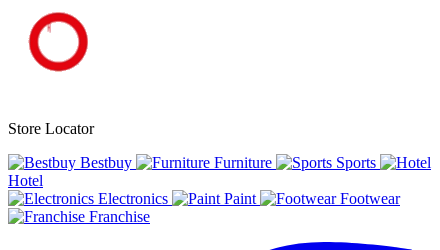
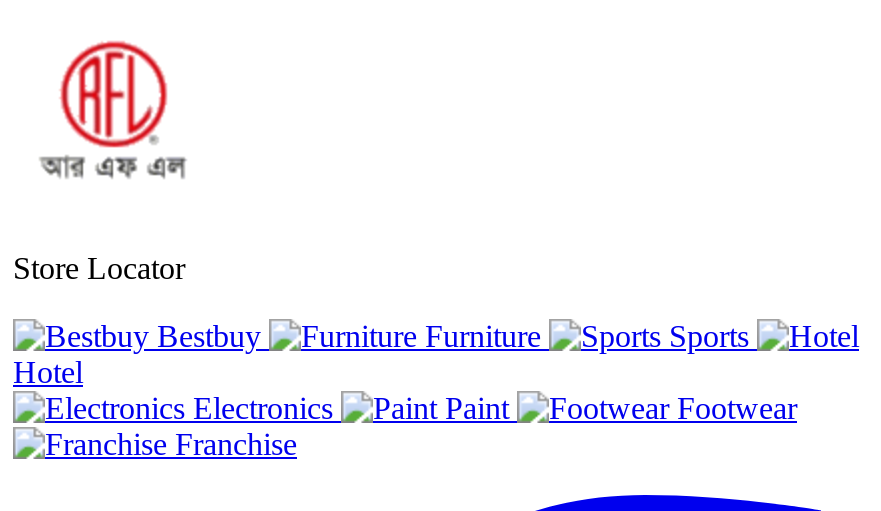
[23,11,94,82] [image] -> [39,35,187,179] [image]

